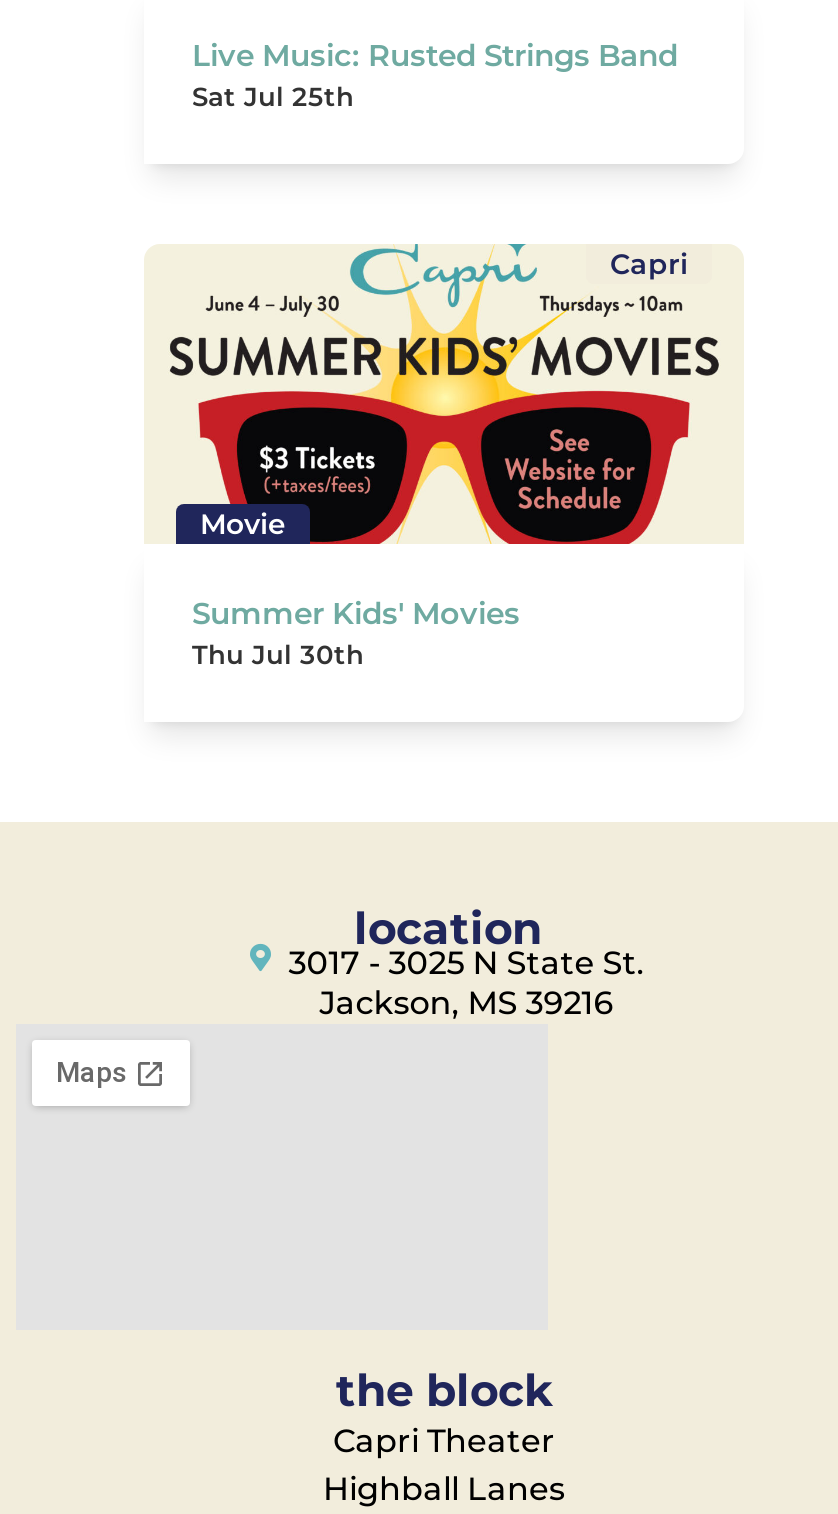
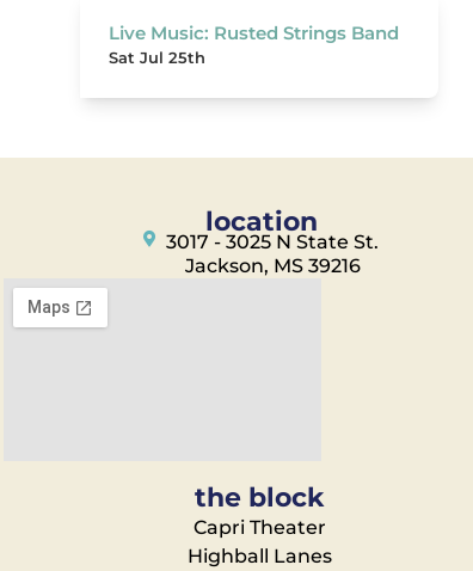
[146,242,740,546] [image] | Capri -> none
[192,506,520,670] Movie | Summer Kids' Movies | Thu Jul 30th -> none

